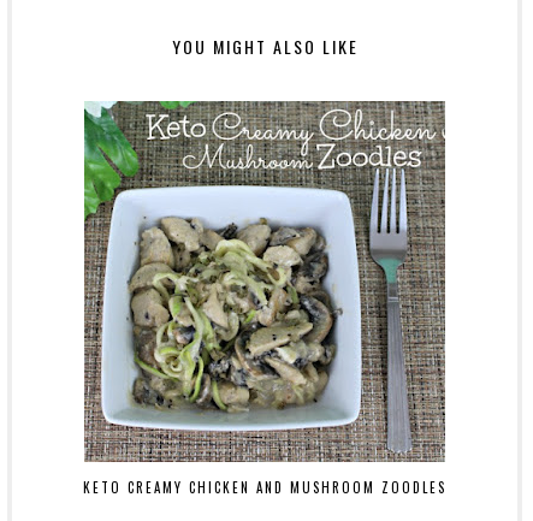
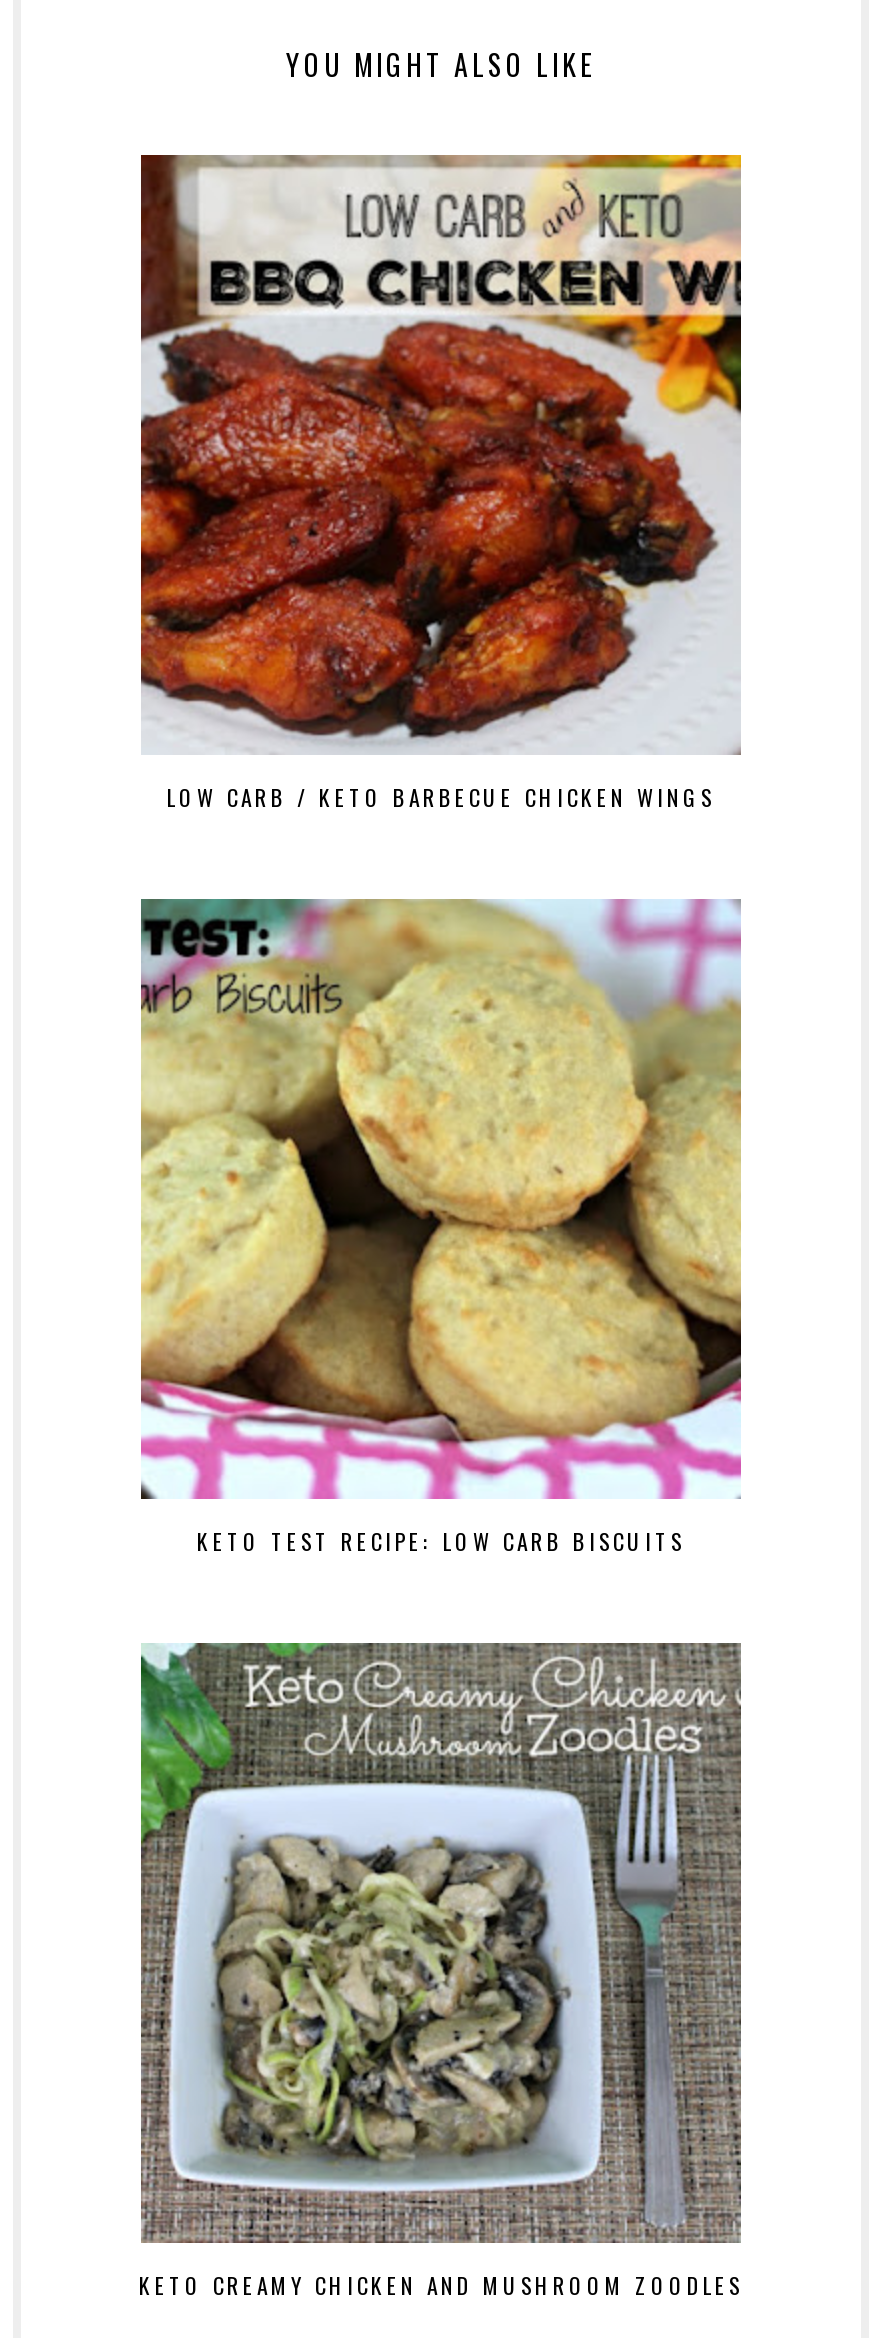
none -> [139,153,743,814] [image] | LOW CARB / KETO BARBECUE CHICKEN WINGS
none -> [139,897,743,1558] [image] | KETO TEST RECIPE: LOW CARB BISCUITS

